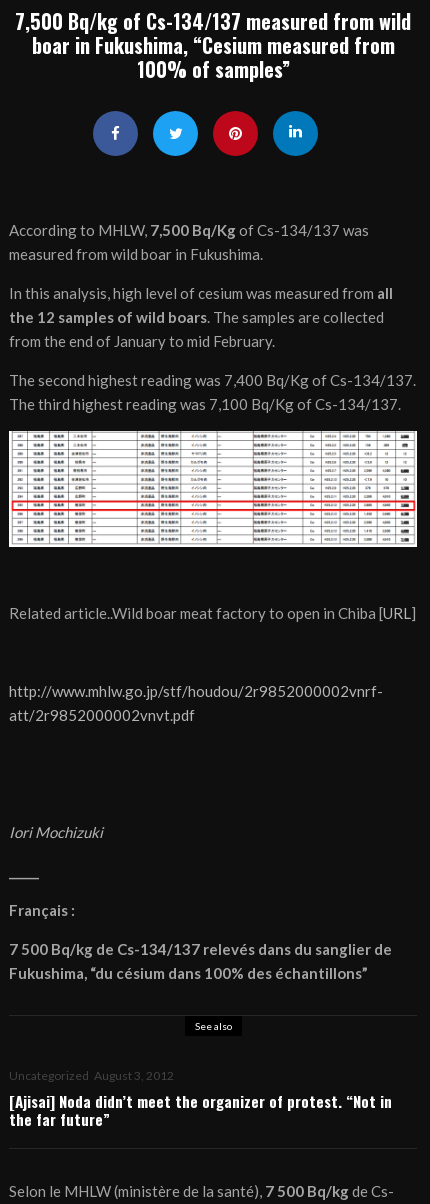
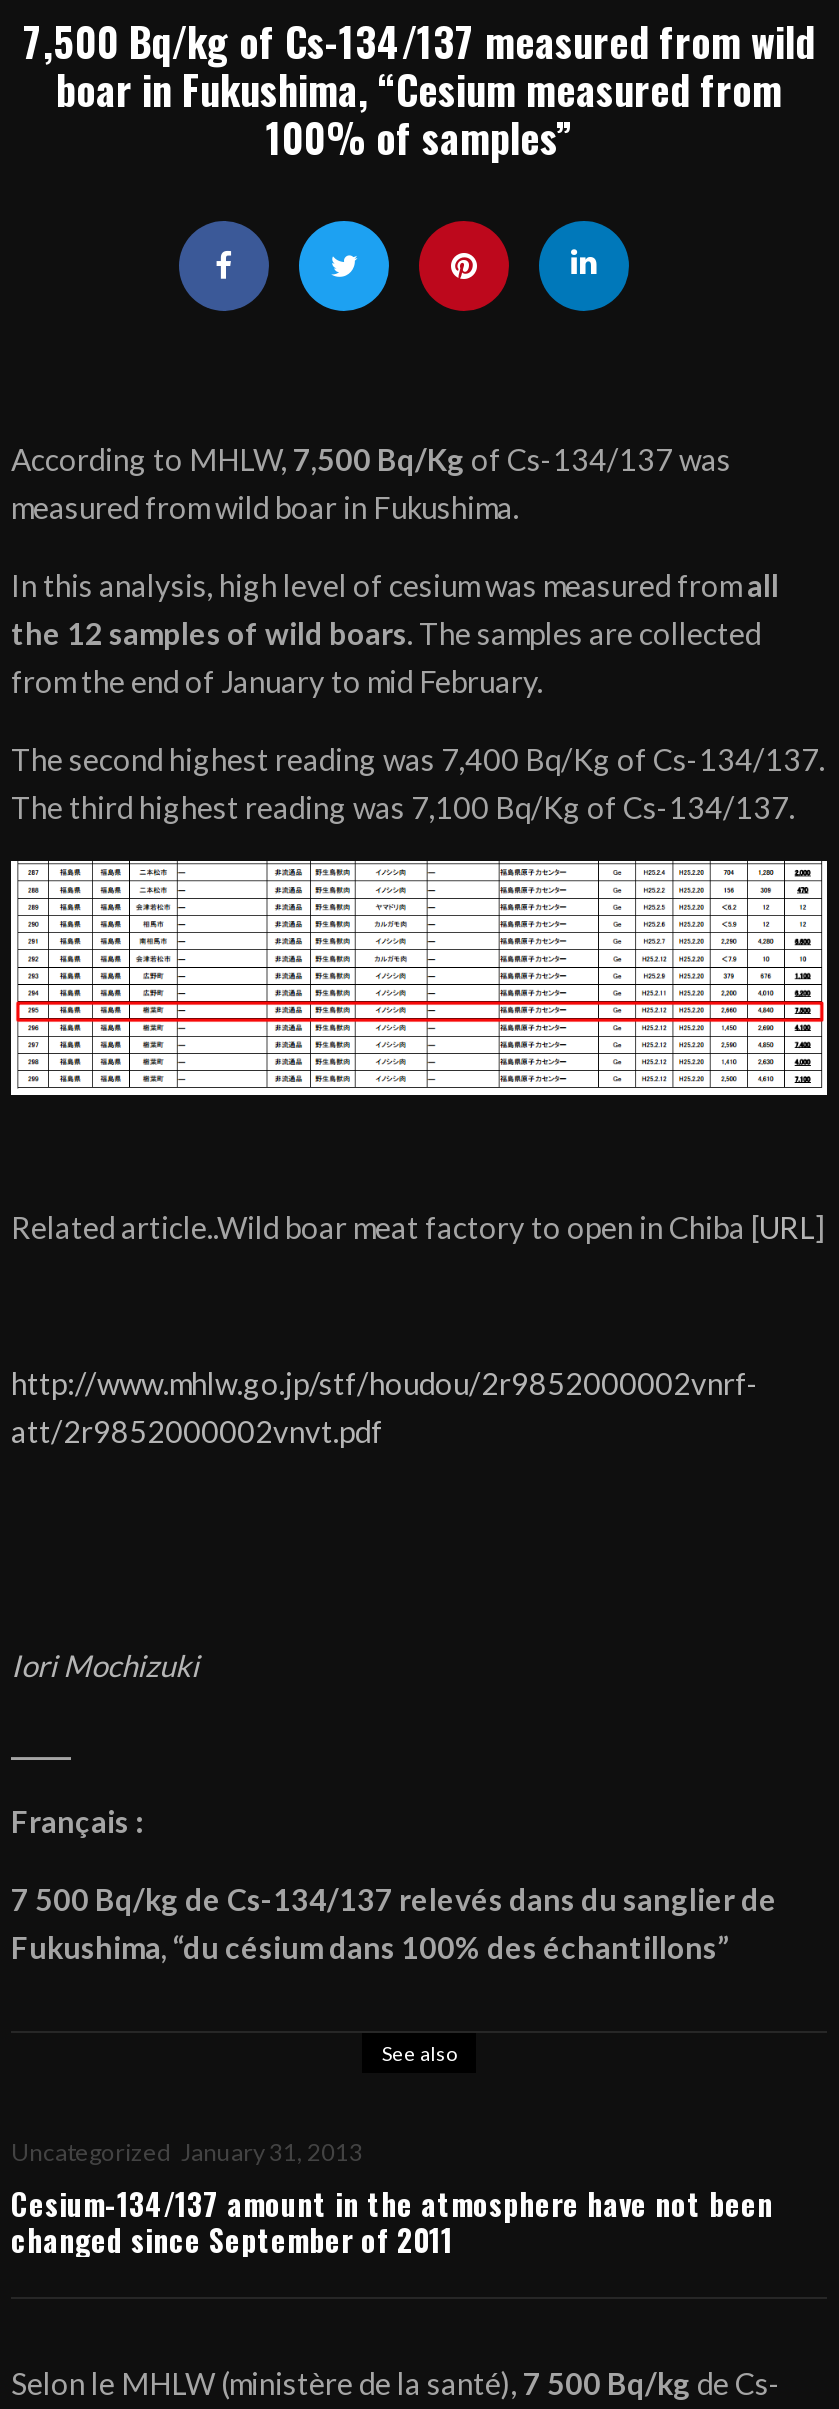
[9,1068,392,1130] Uncategorized August 3, 2012 | [Ajisai] Noda didn’t meet the organizer of protest. “Not in | the far future” -> [11,2137,773,2261] Uncategorized January 31, 2013 | Cesium-134/137 amount in the atmosphere have not been | changed since September of 2011

